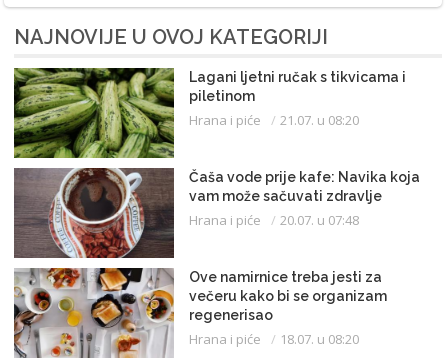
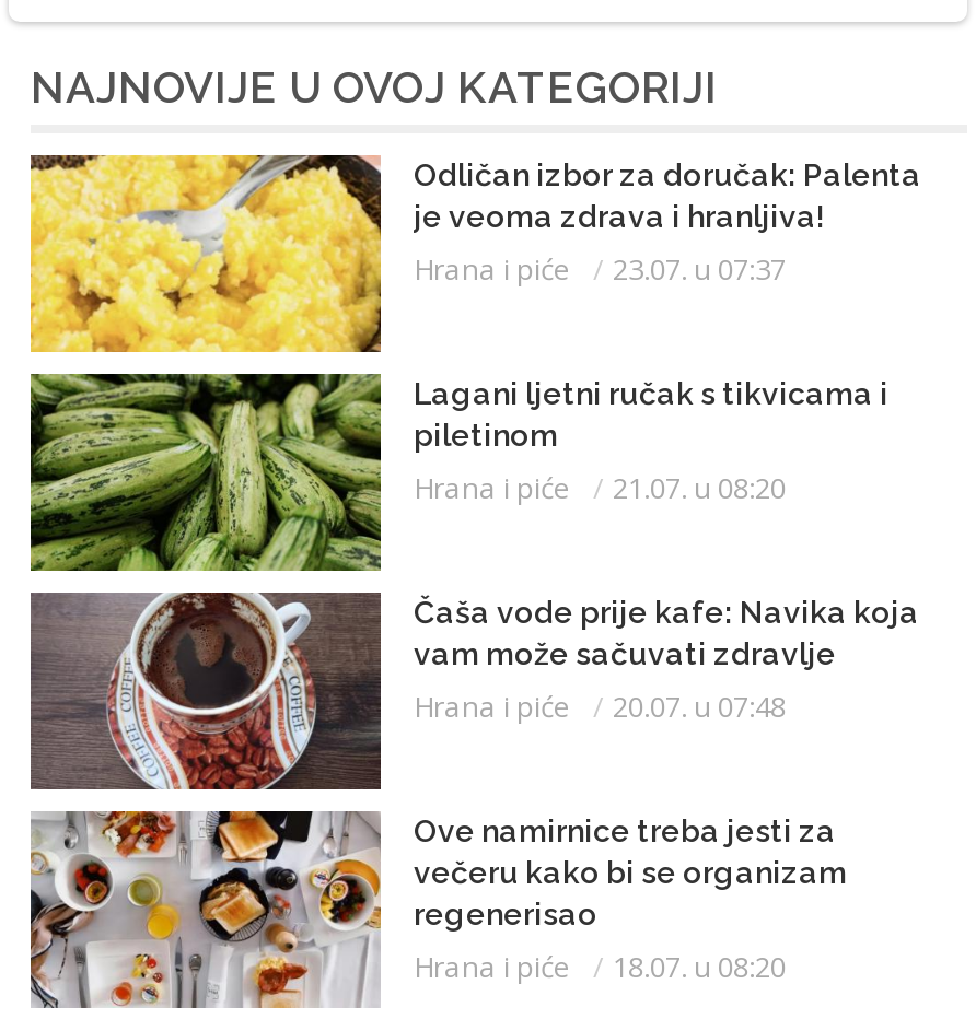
none -> [28,153,921,354] [image] | Odličan izbor za doručak: Palenta | je veoma zdrava i hranljiva! | Hrana i piće | 23.07. u 07:37

